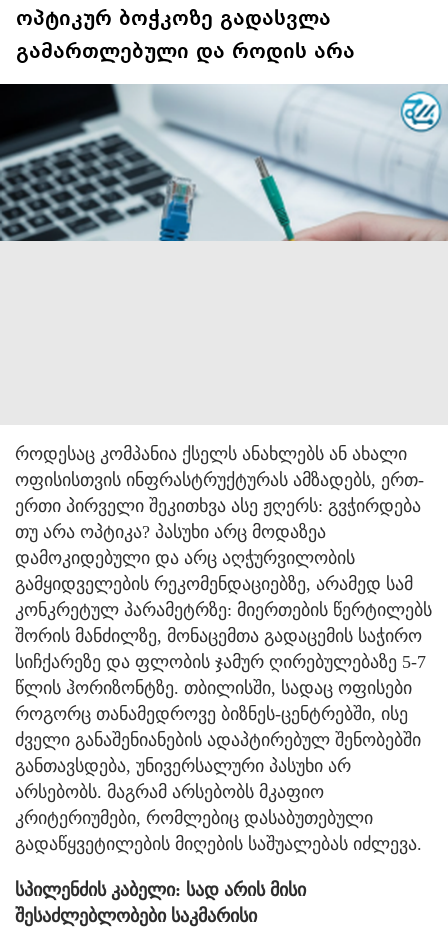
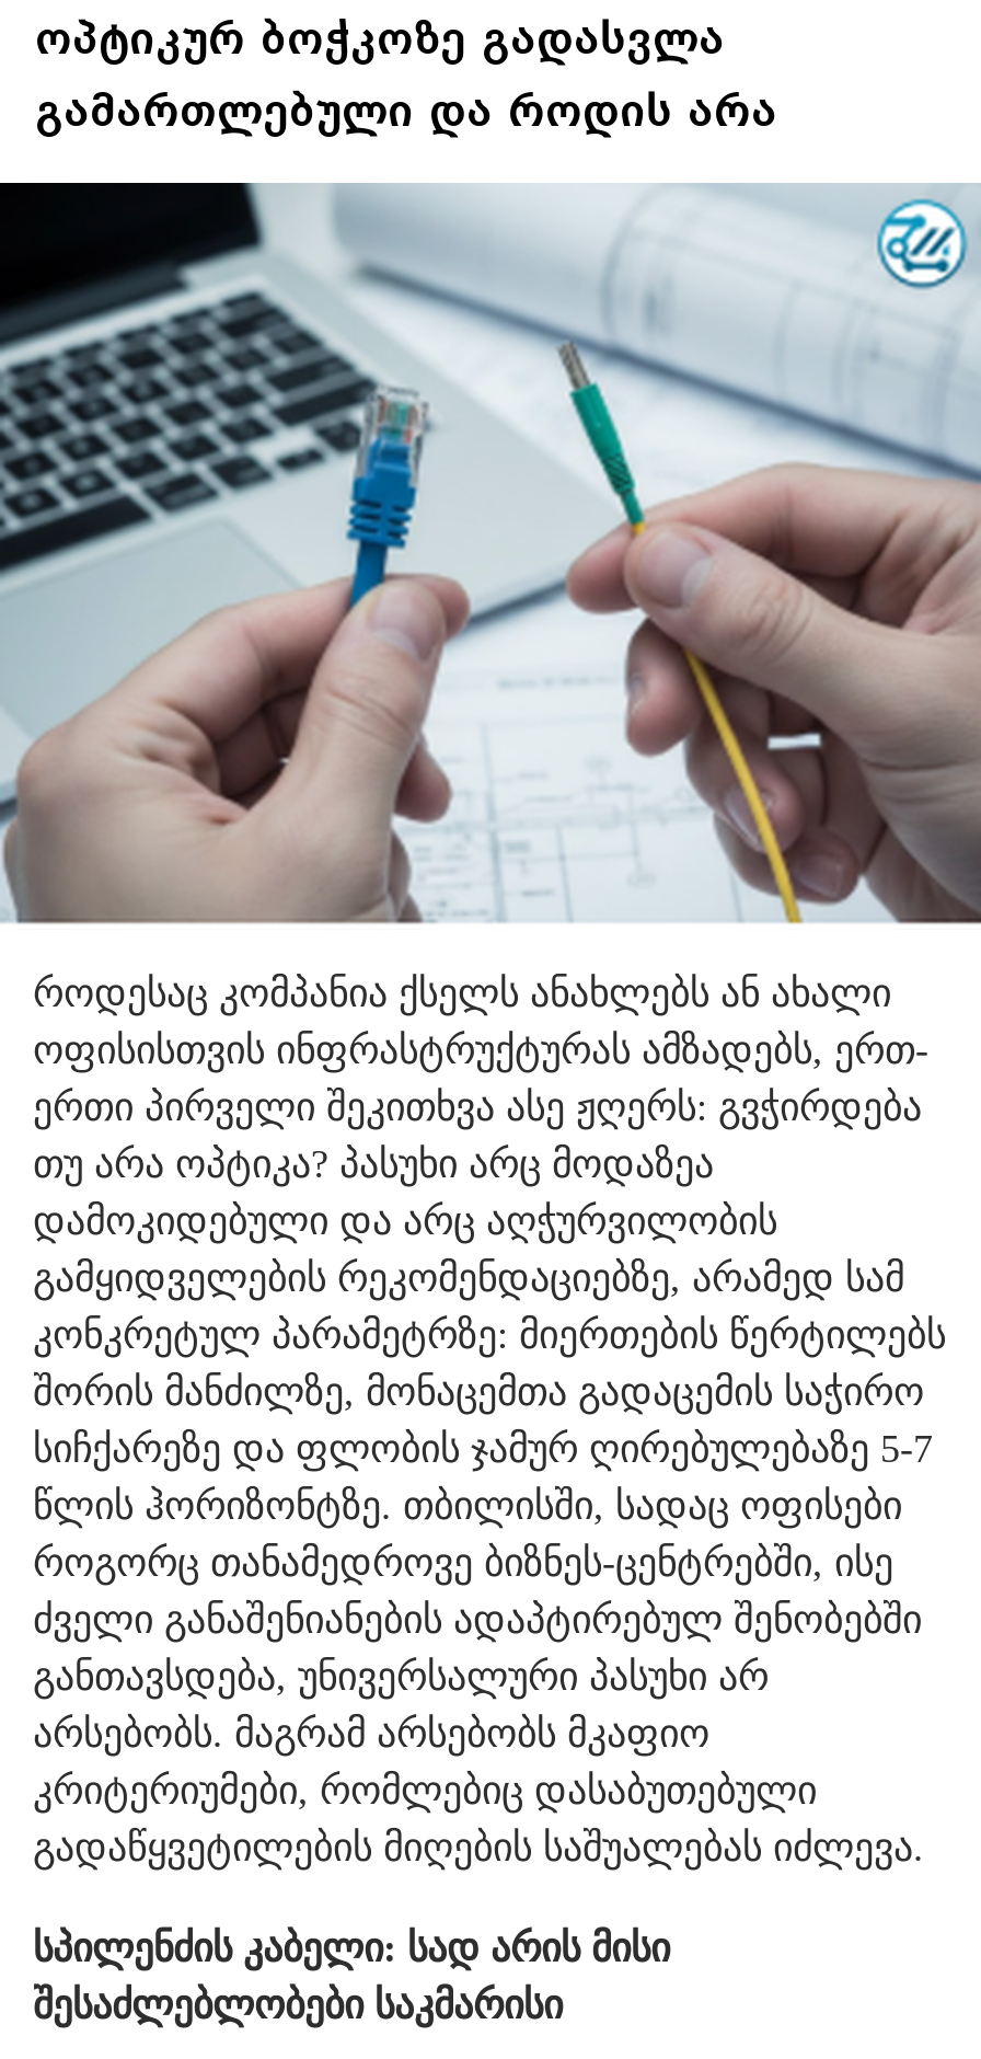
none -> [7,525,974,925] [image]

